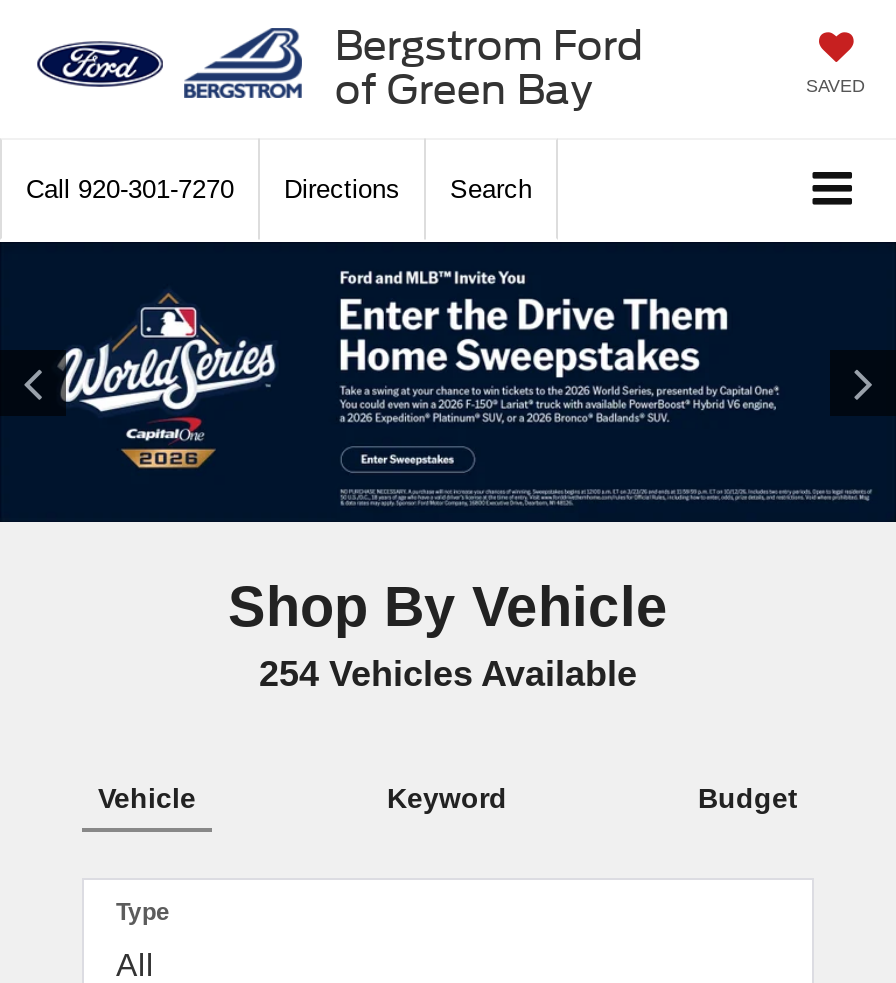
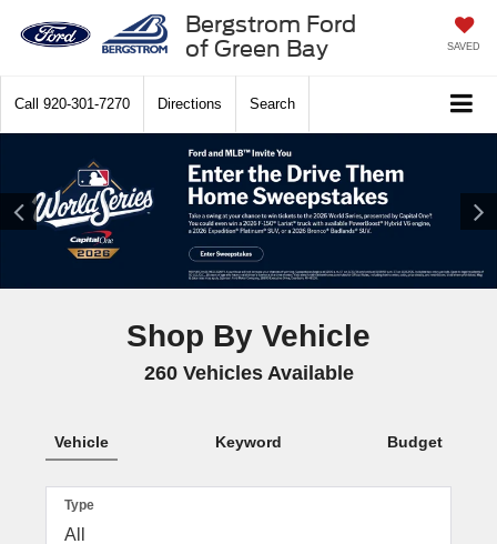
[259,654,637,694] 254 Vehicles Available -> [144,362,353,384] 260 Vehicles Available

